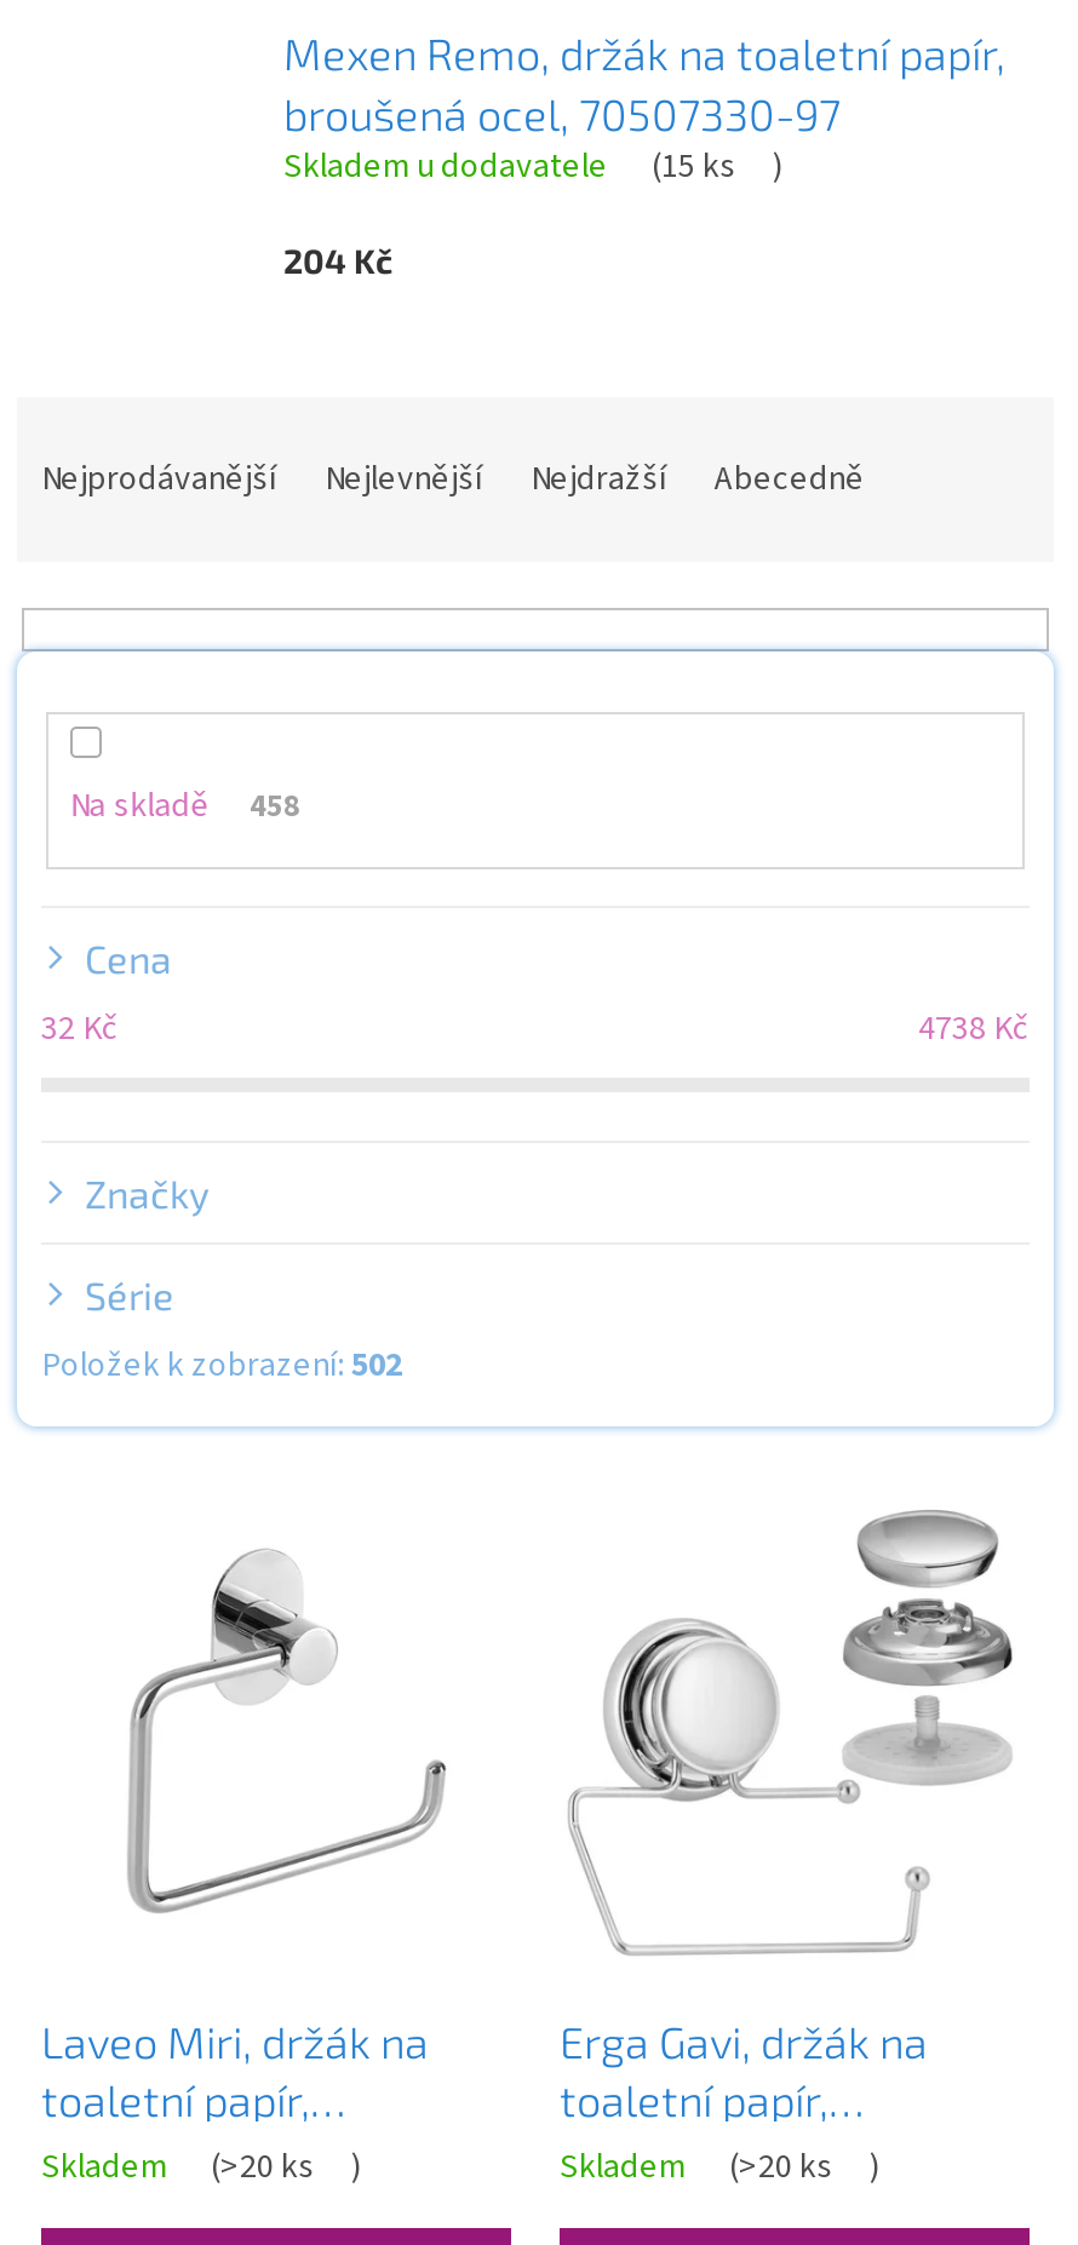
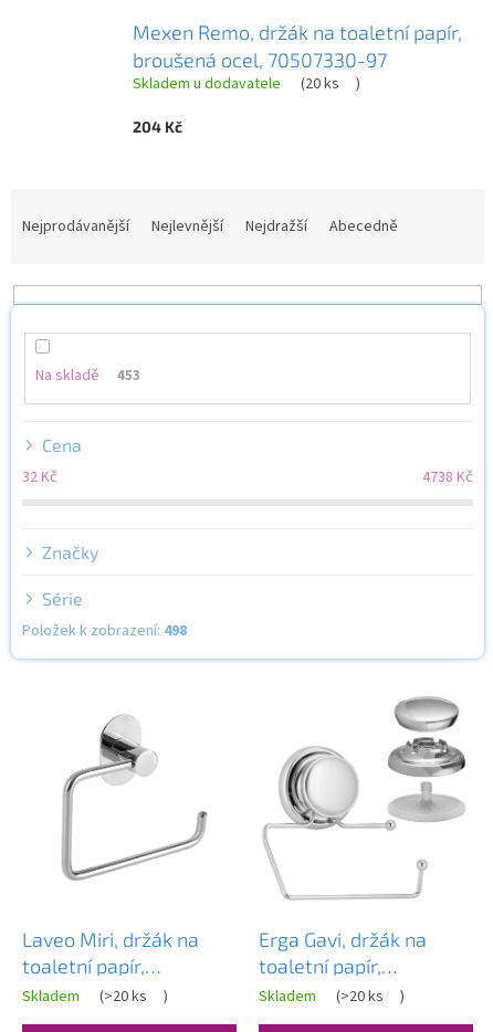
[652,144,736,192] (15 ks -> [301,73,339,95] (20 ks
[249,784,300,828] 458 -> [117,365,140,385] 453
[41,1342,402,1391] Položek k zobrazení: 502 -> [22,620,187,642] Položek k zobrazení: 498

